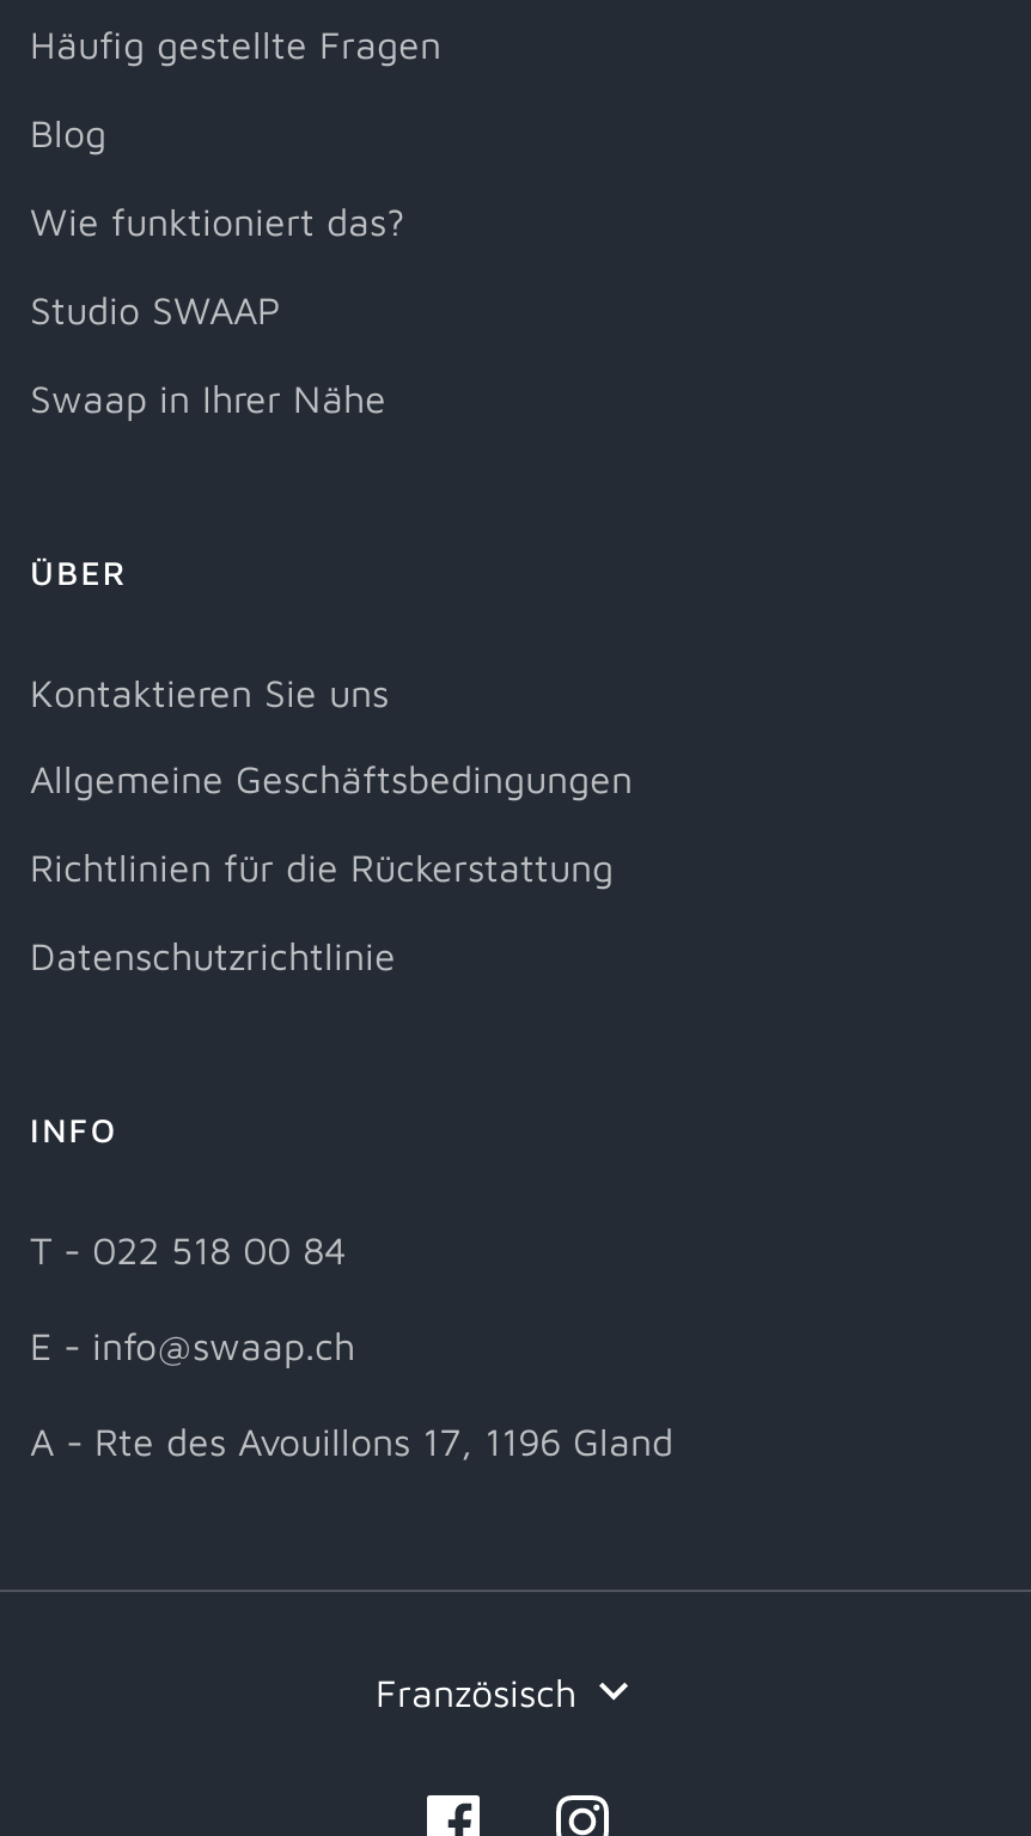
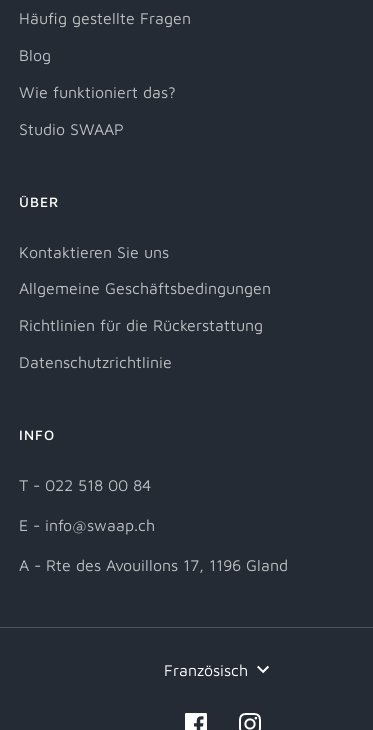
[30,375,386,418] Swaap in Ihrer Nähe -> none

